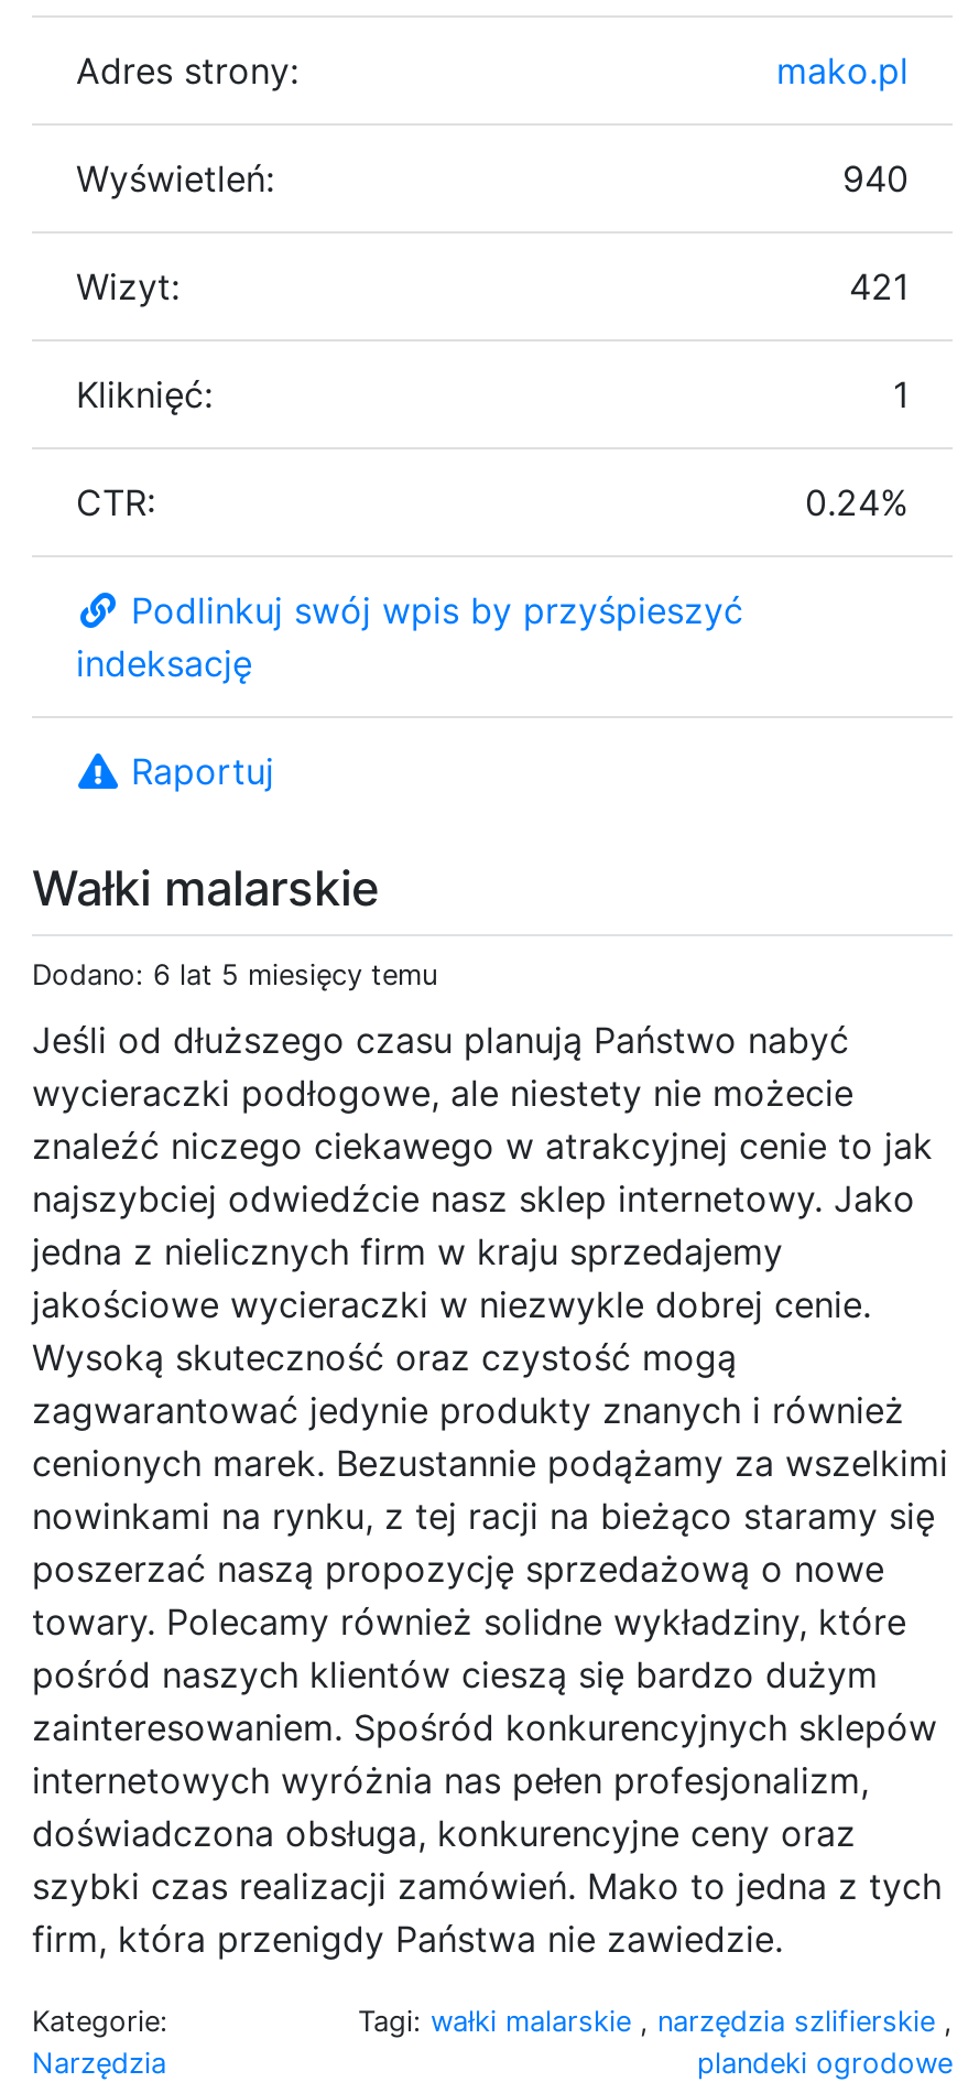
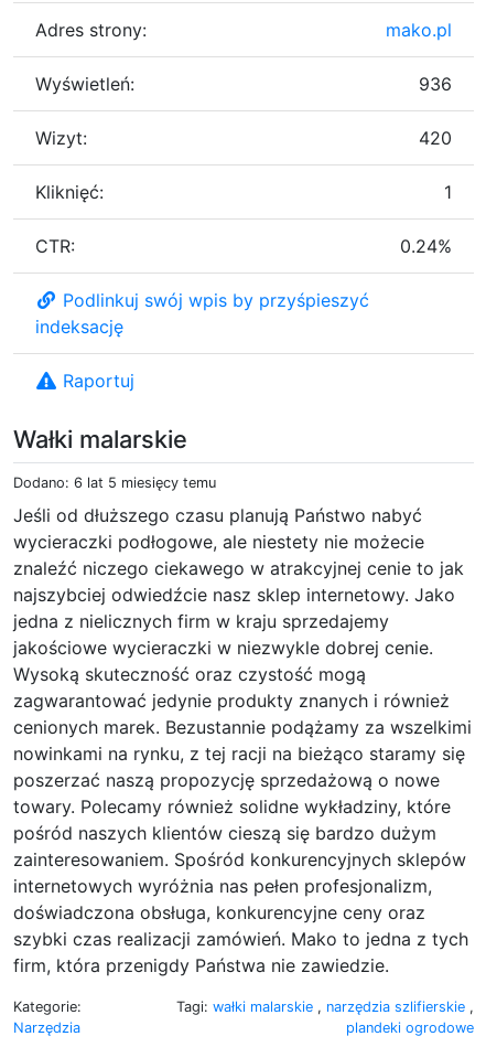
[842,156,909,200] 940 -> [419,72,452,94] 936
[849,263,909,308] 421 -> [419,126,452,148] 420

